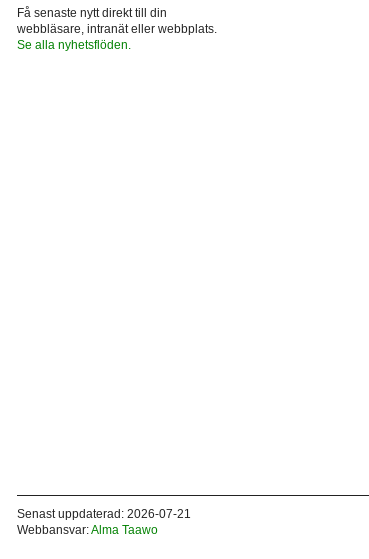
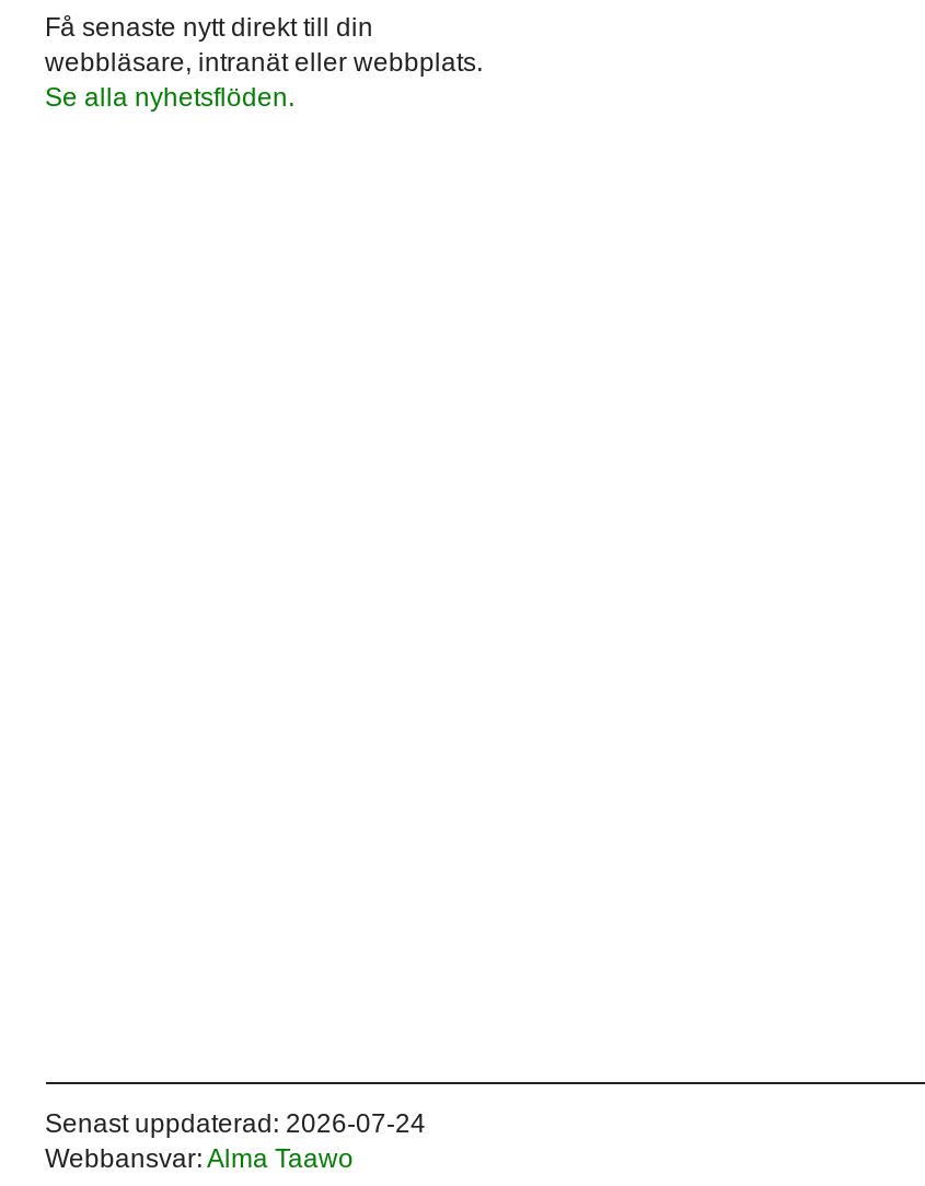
[16,507,190,521] Senast uppdaterad: 2026-07-21 -> [45,1109,426,1139] Senast uppdaterad: 2026-07-24

